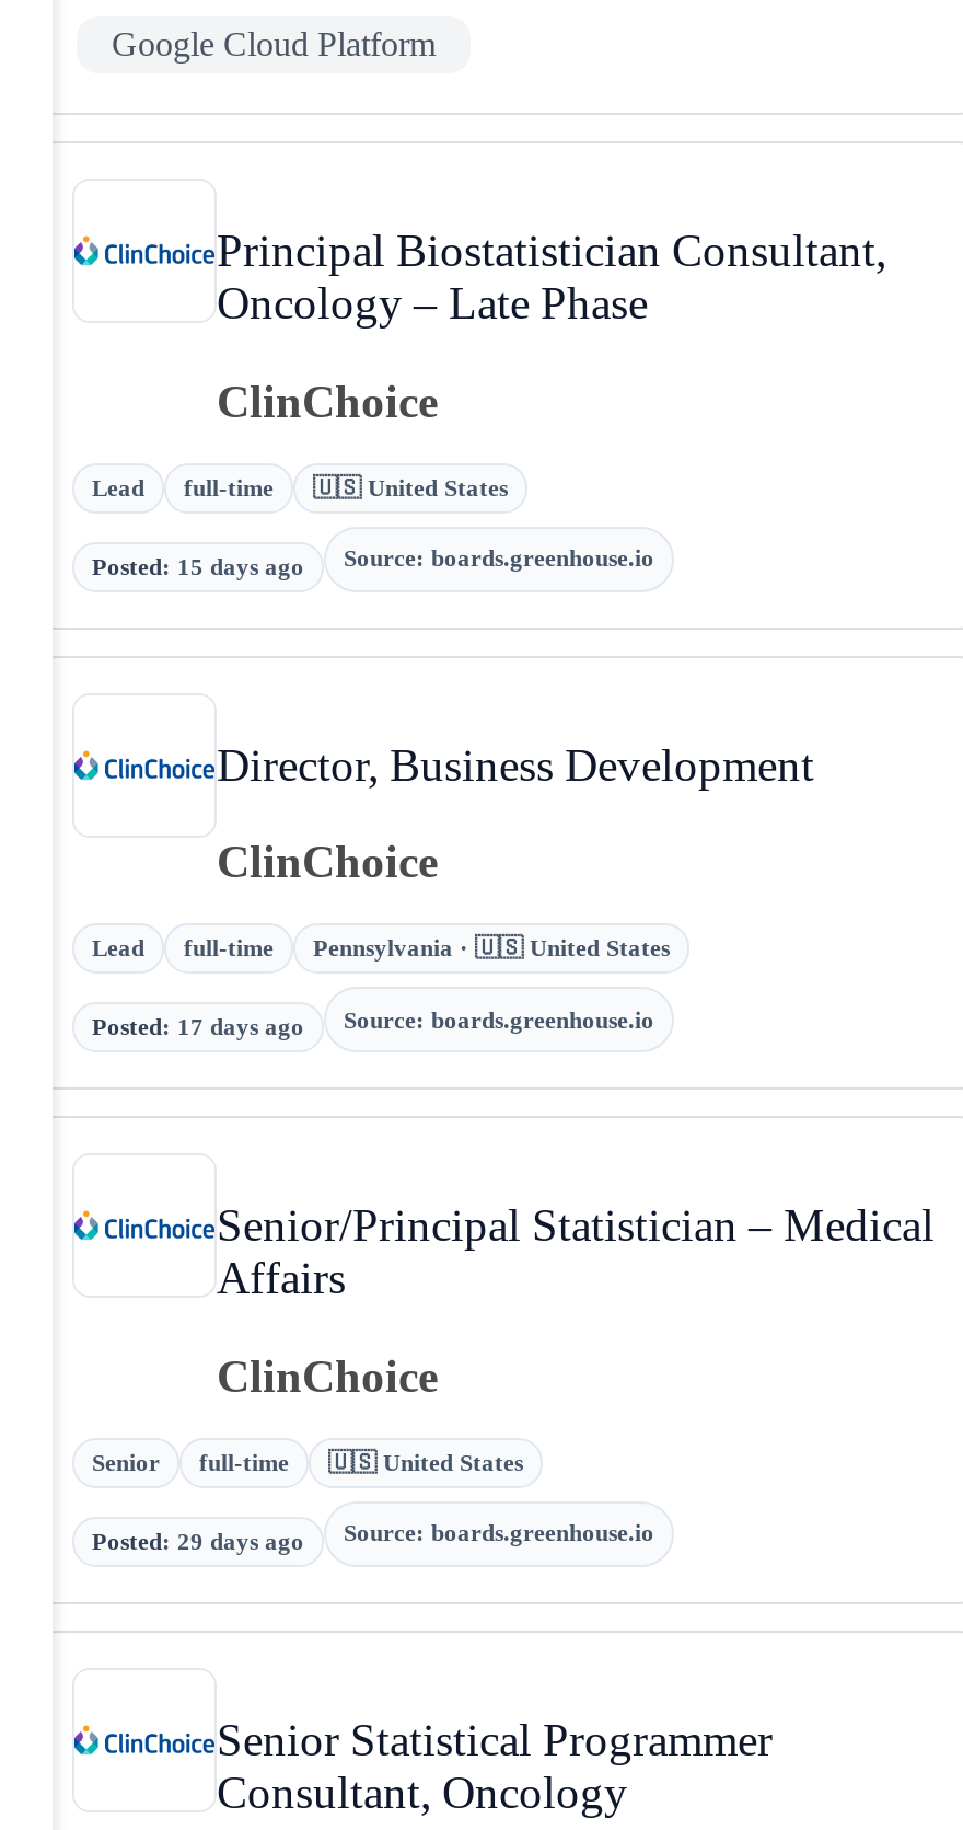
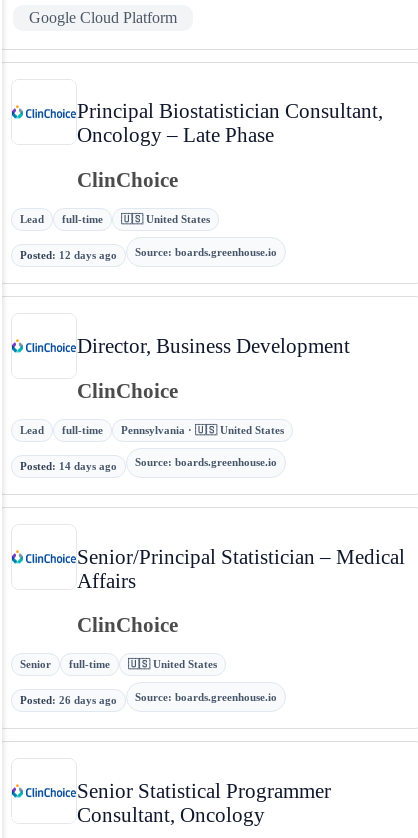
[92,552,304,579] Posted: 15 days ago -> [20,249,117,261] Posted: 12 days ago
[92,1014,304,1040] Posted: 17 days ago -> [20,460,117,472] Posted: 14 days ago
[92,1527,304,1554] Posted: 29 days ago -> [20,694,117,706] Posted: 26 days ago

